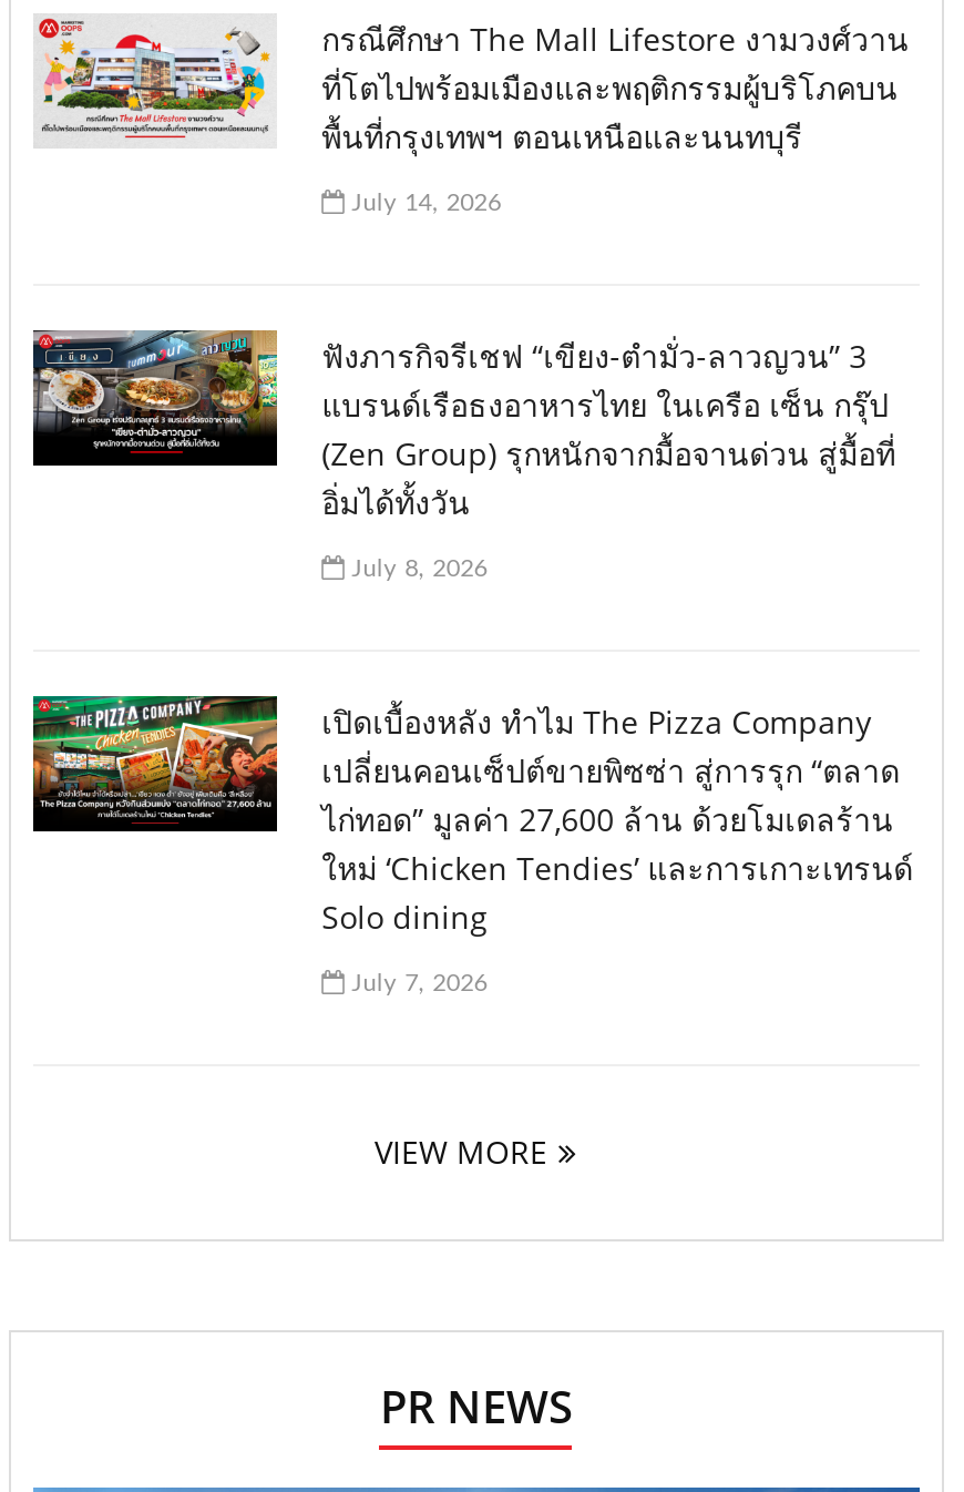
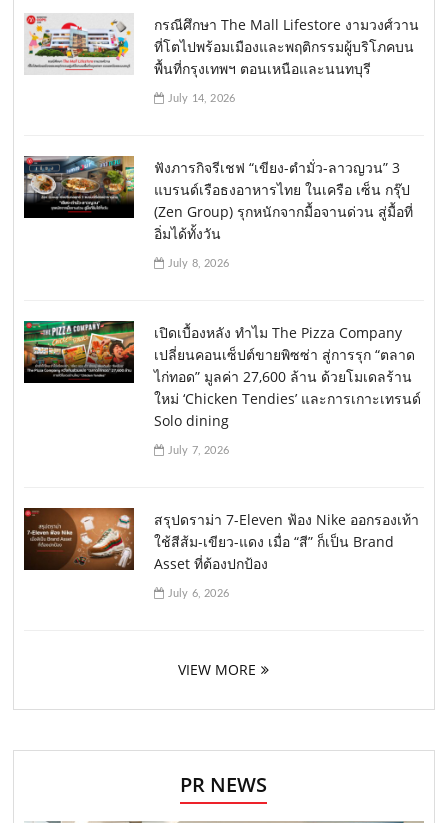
none -> [23,507,419,599] [image] | สรุปดราม่า 7-Eleven ฟ้อง Nike ออกรองเท้า | ใช้สีส้ม-เขียว-แดง เมื่อ “สี” ก็เป็น Brand | Asset ที่ต้องปกป้อง | July 6, 2026

